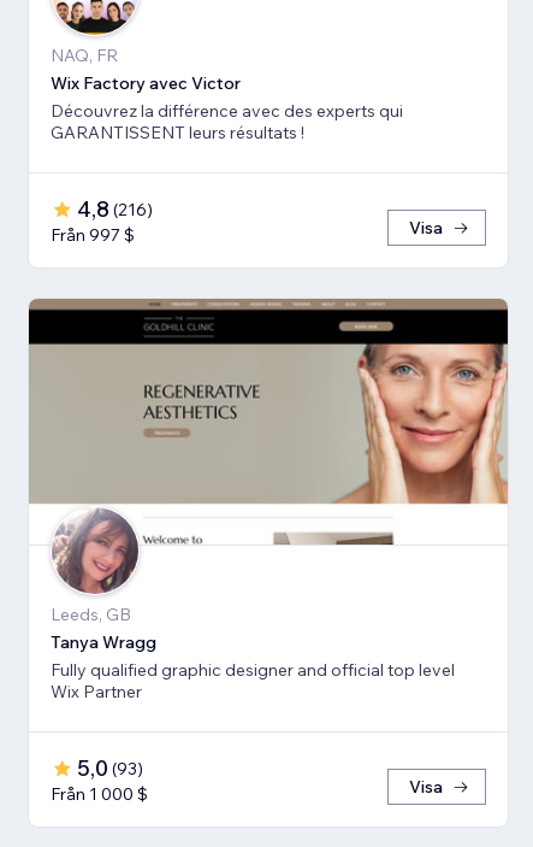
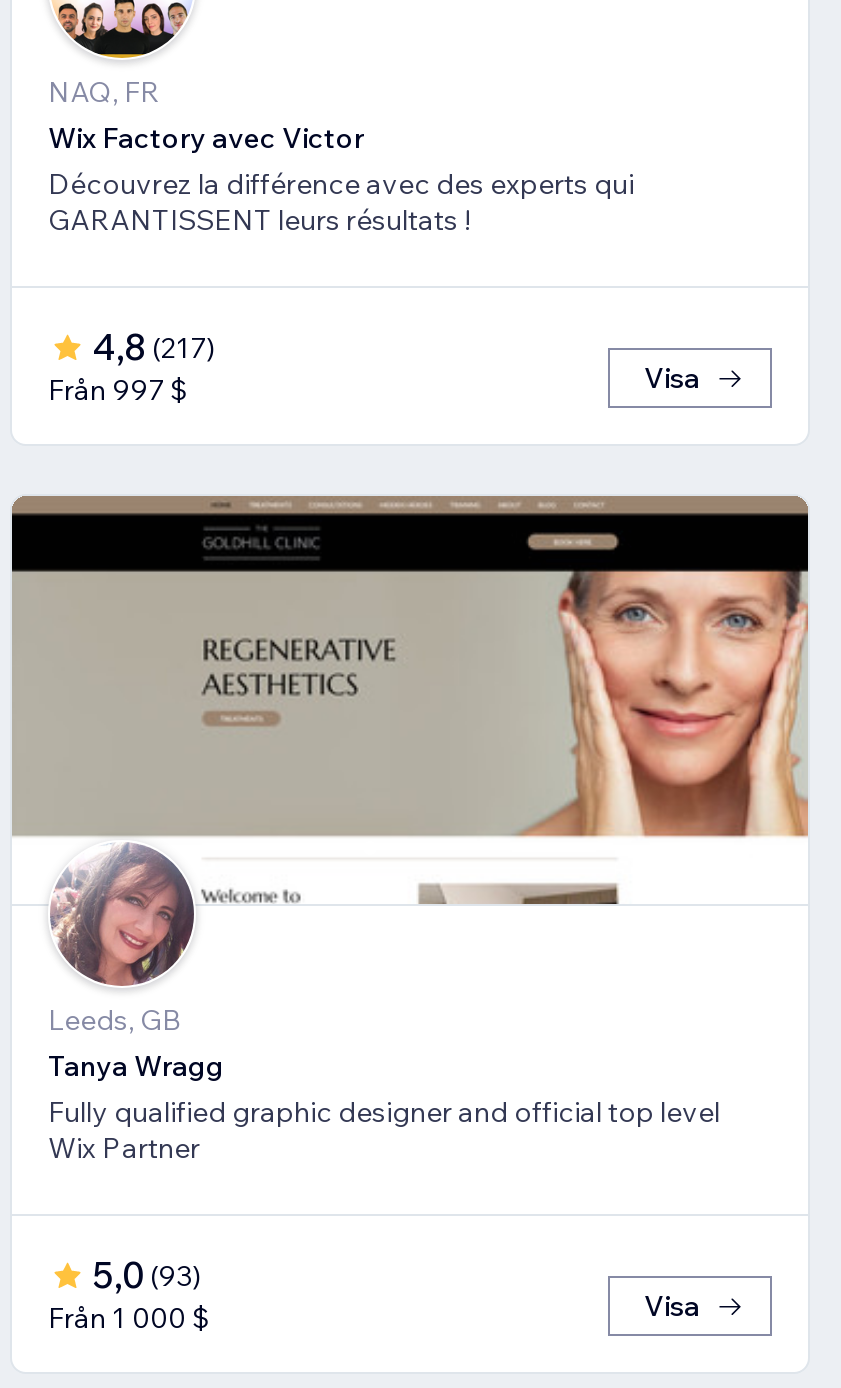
[77,196,153,223] 4,8 (216) -> [92,325,216,371] 4,8 (217)

